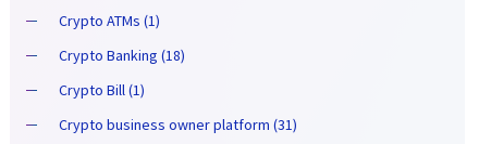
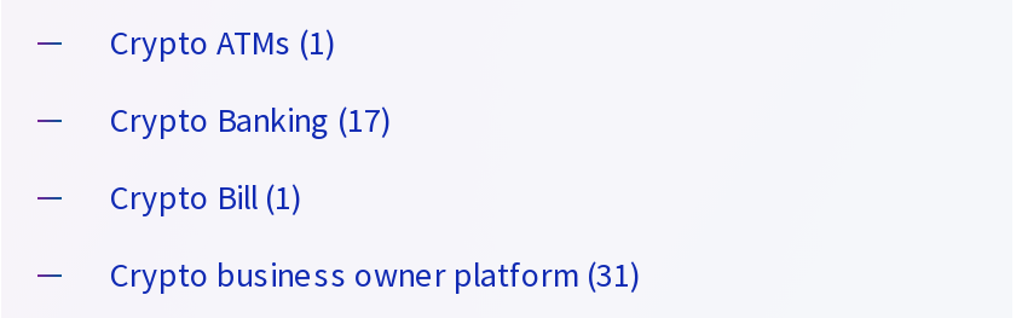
[59,46,185,65] Crypto Banking (18) -> [110,98,391,142] Crypto Banking (17)

